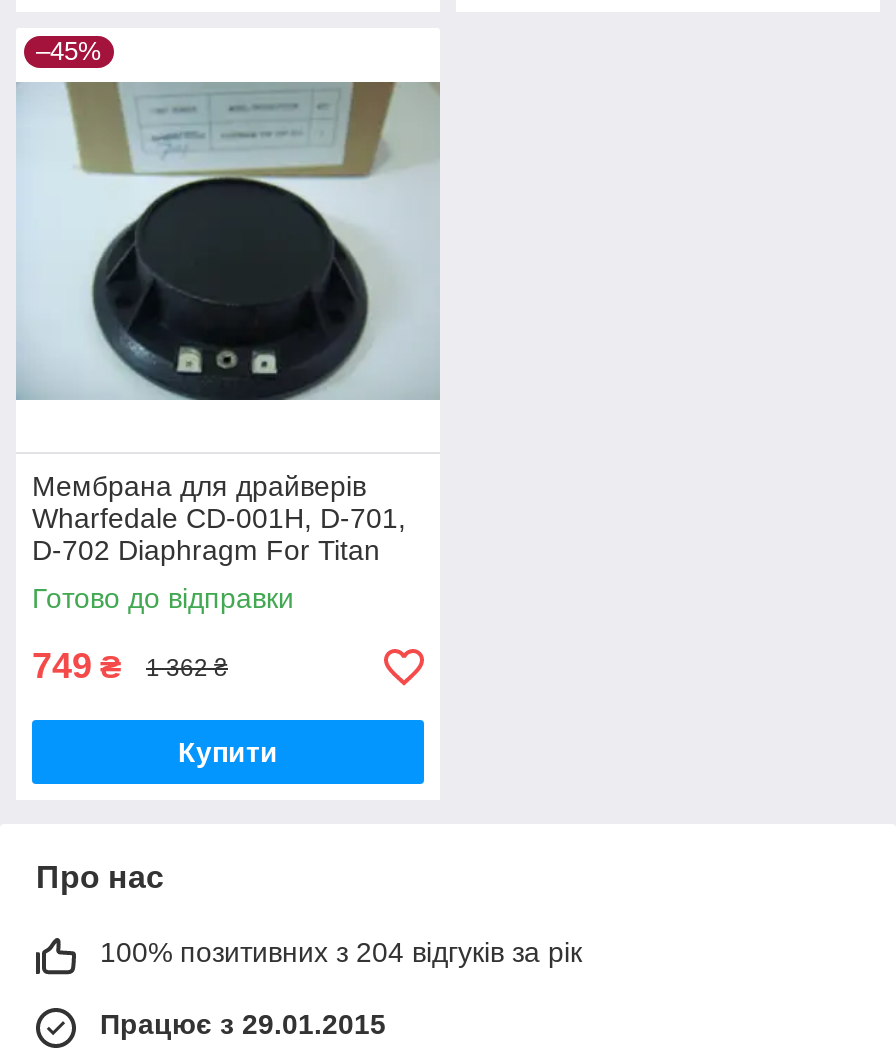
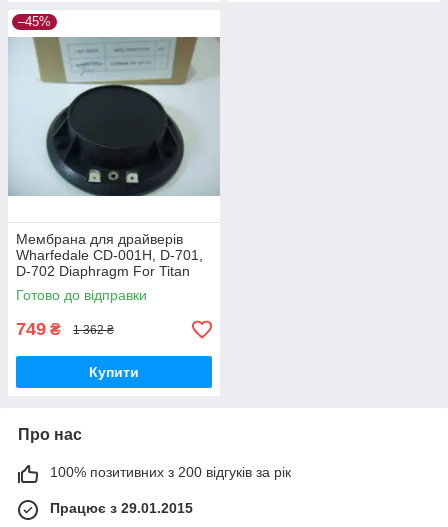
[100,937,582,969] 100% позитивних з 204 відгуків за рік -> [50,464,291,480] 100% позитивних з 200 відгуків за рік

